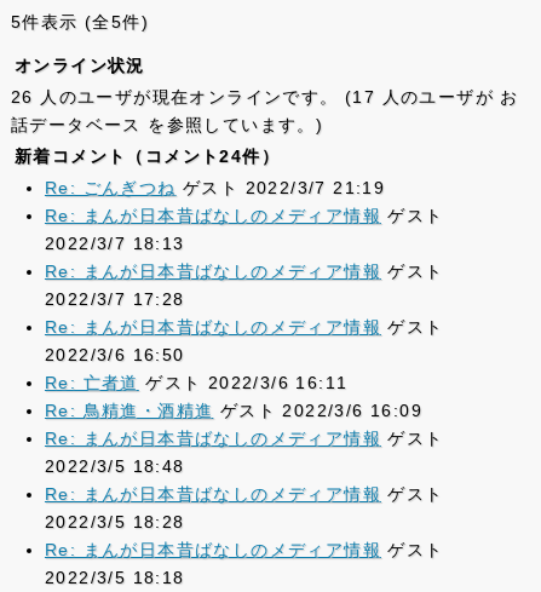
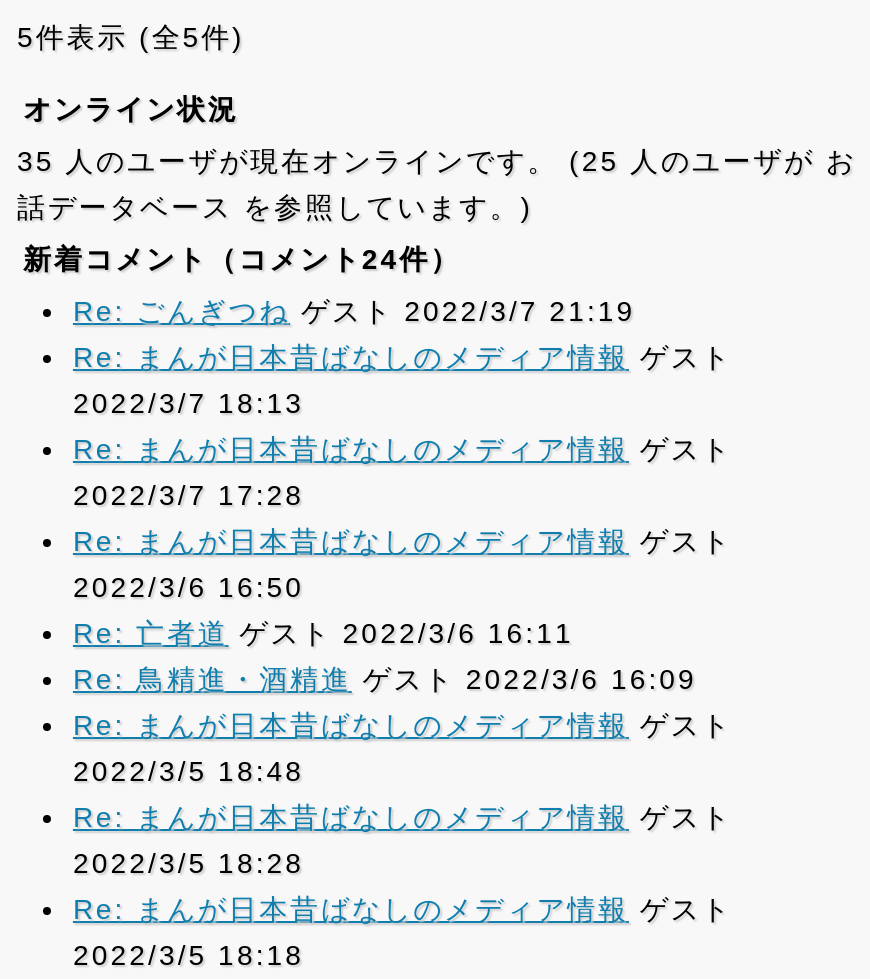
[11,87,519,107] 26 人のユーザが現在オンラインです。 (17 人のユーザが お -> [17,145,857,177] 35 人のユーザが現在オンラインです。 (25 人のユーザが お

